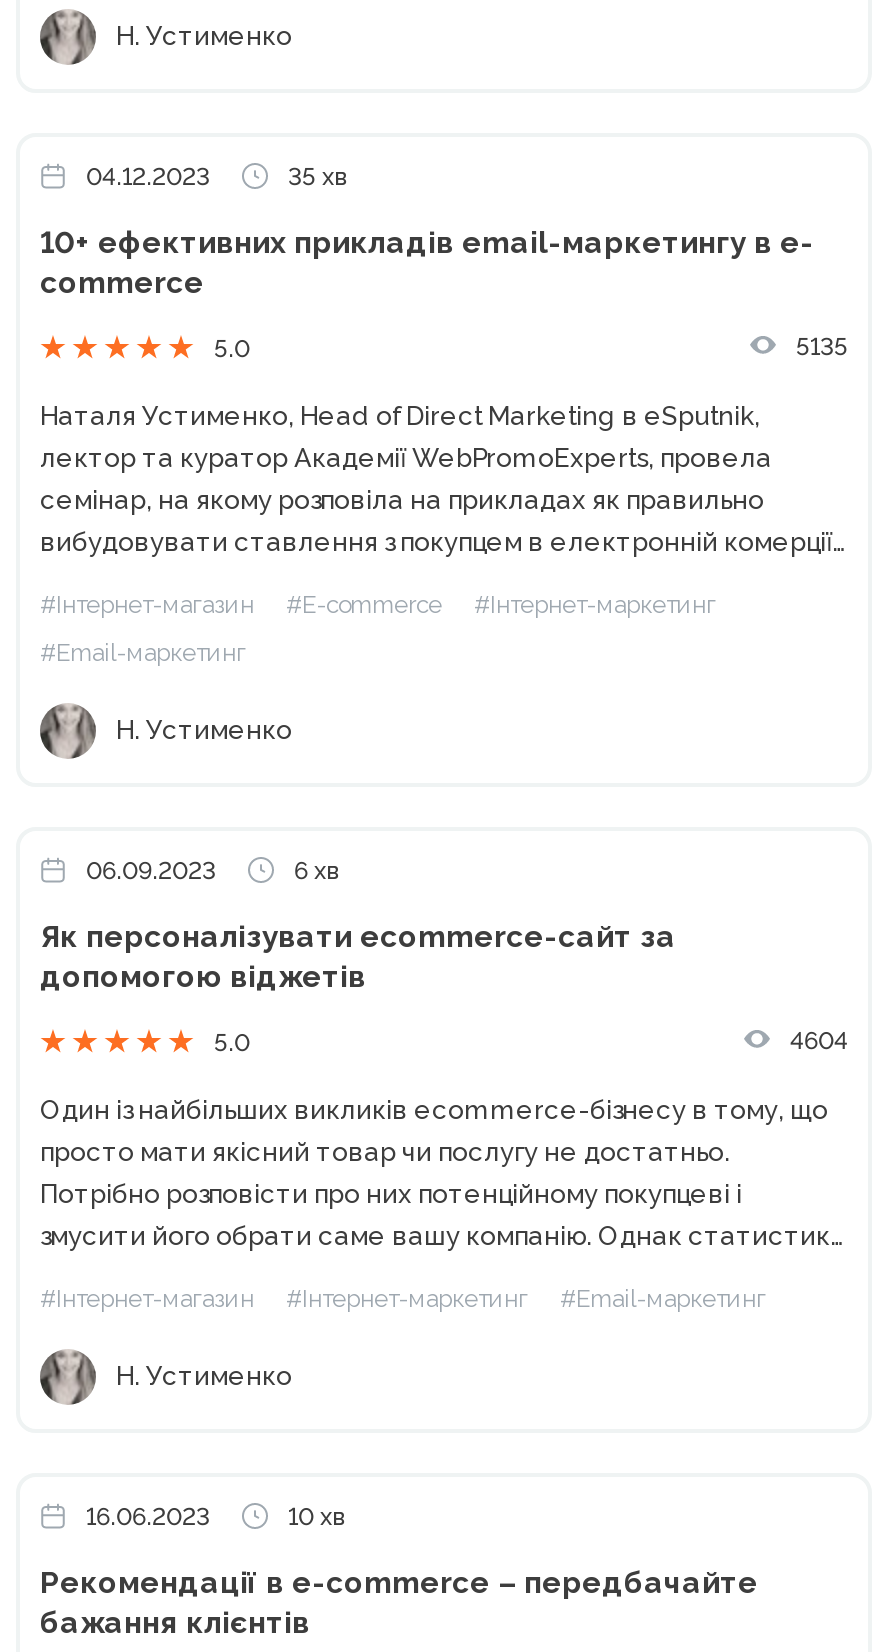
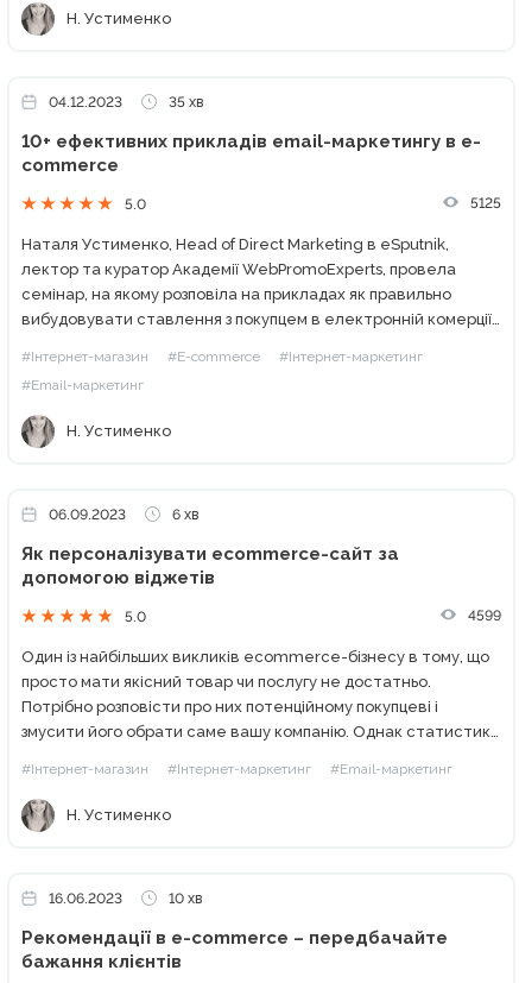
[796,334,848,362] 5135 -> [470,195,501,212] 5125
[790,1028,848,1056] 4604 -> [468,608,501,624] 4599

